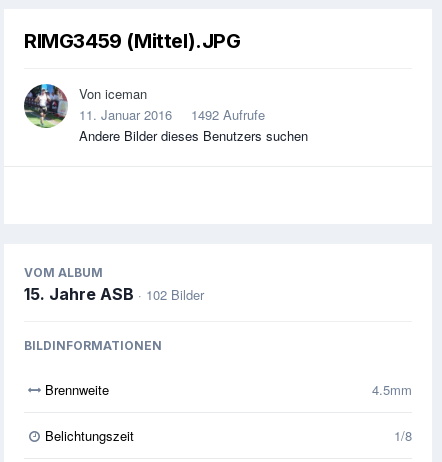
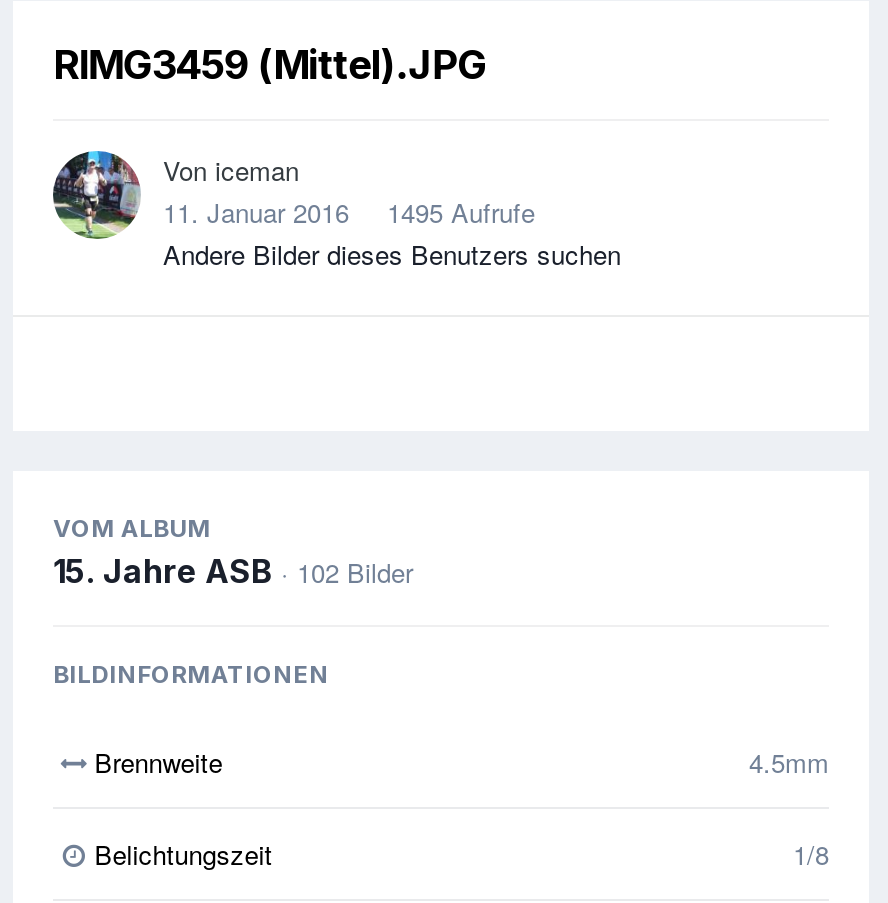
[79,105,265,124] 11. Januar 2016 1492 Aufrufe -> [163,194,535,232] 11. Januar 2016 1495 Aufrufe

